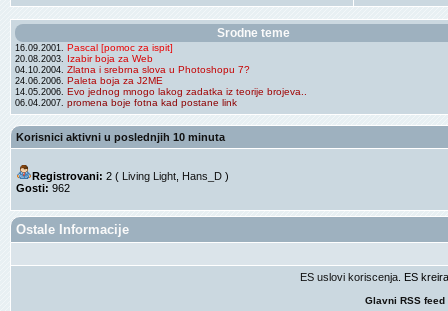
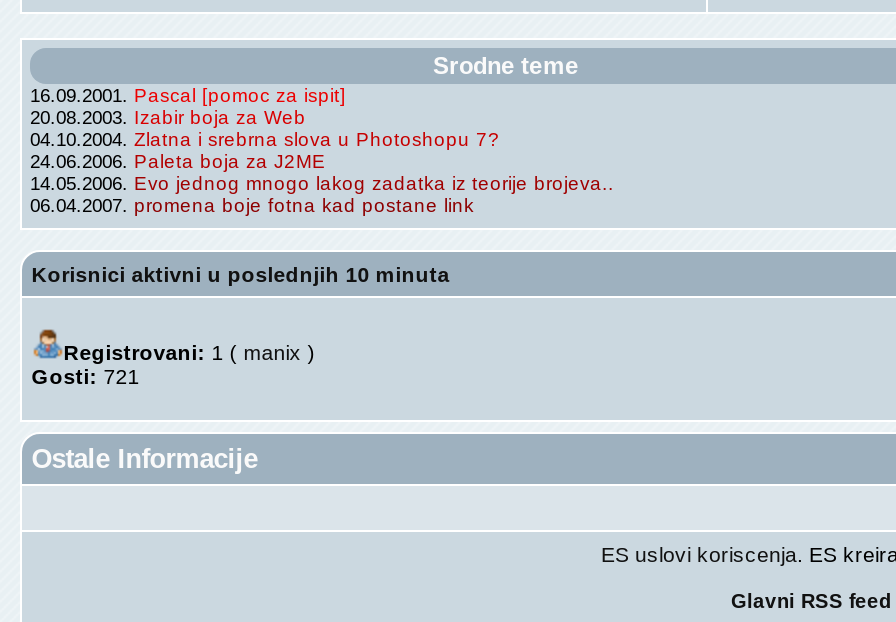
[16,170,229,194] Registrovani: 2 (Living Light, Hans_D) | Gosti:962 -> [32,341,316,389] Registrovani: 1 (manix) | Gosti:721

